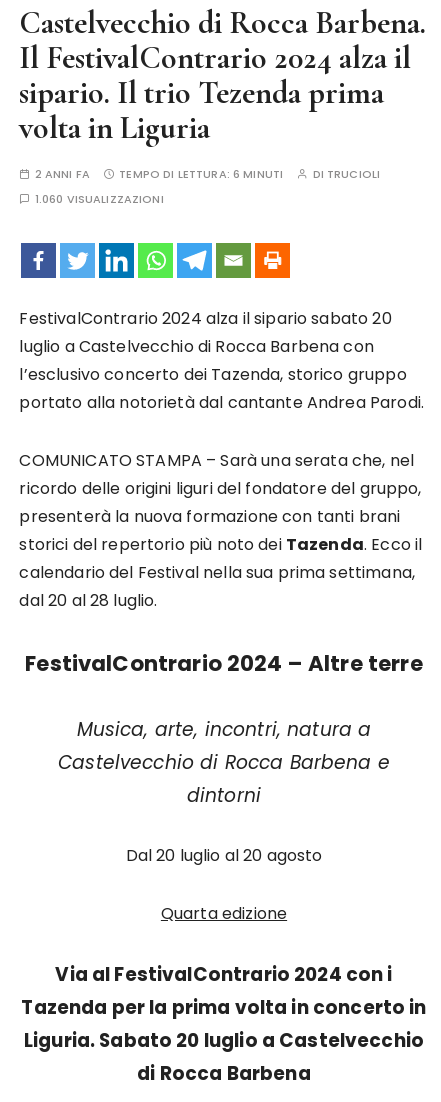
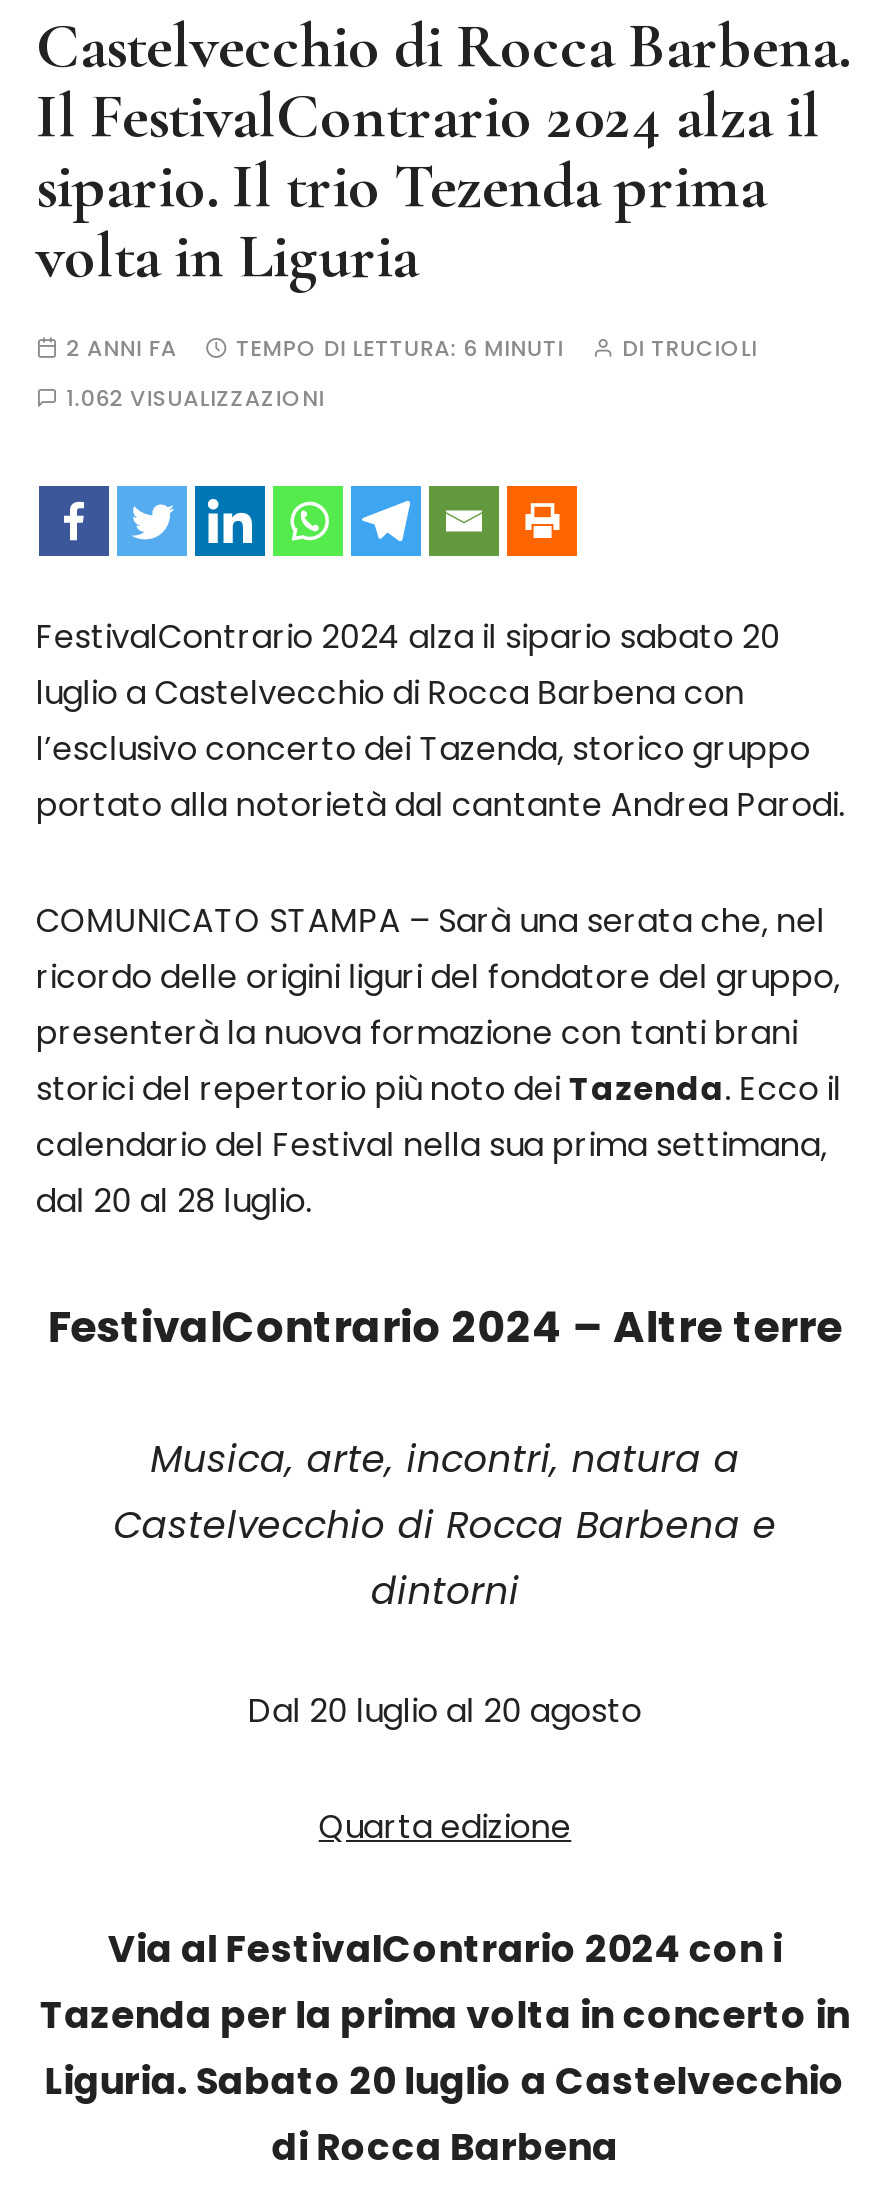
[35,191,164,207] 1.060 VISUALIZZAZIONI -> [66,382,325,414] 1.062 VISUALIZZAZIONI

